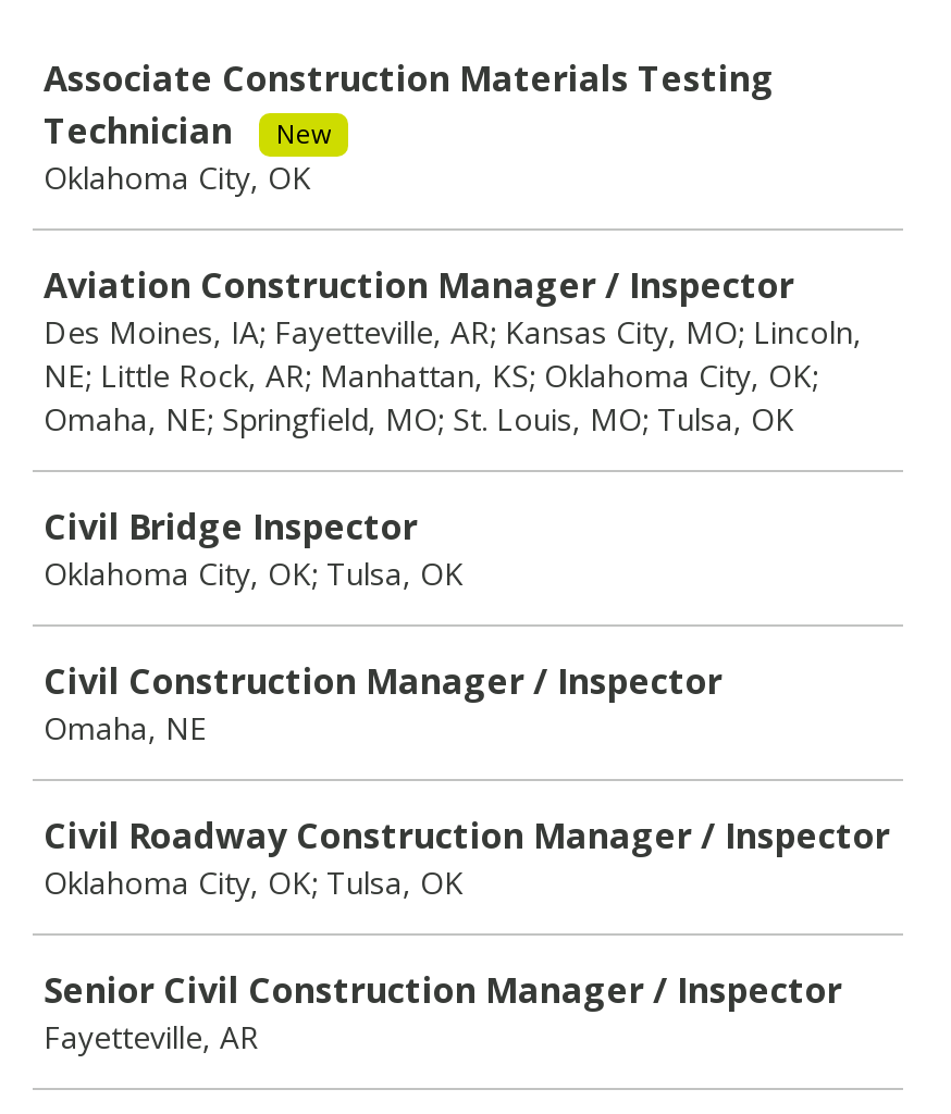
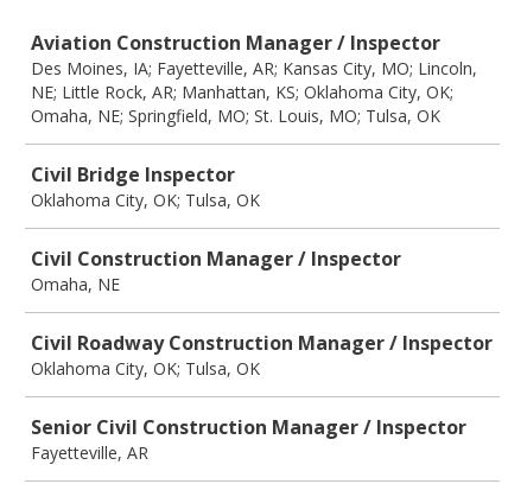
[44,54,775,198] Associate Construction Materials Testing | Technician | New | Oklahoma City, OK -> none

